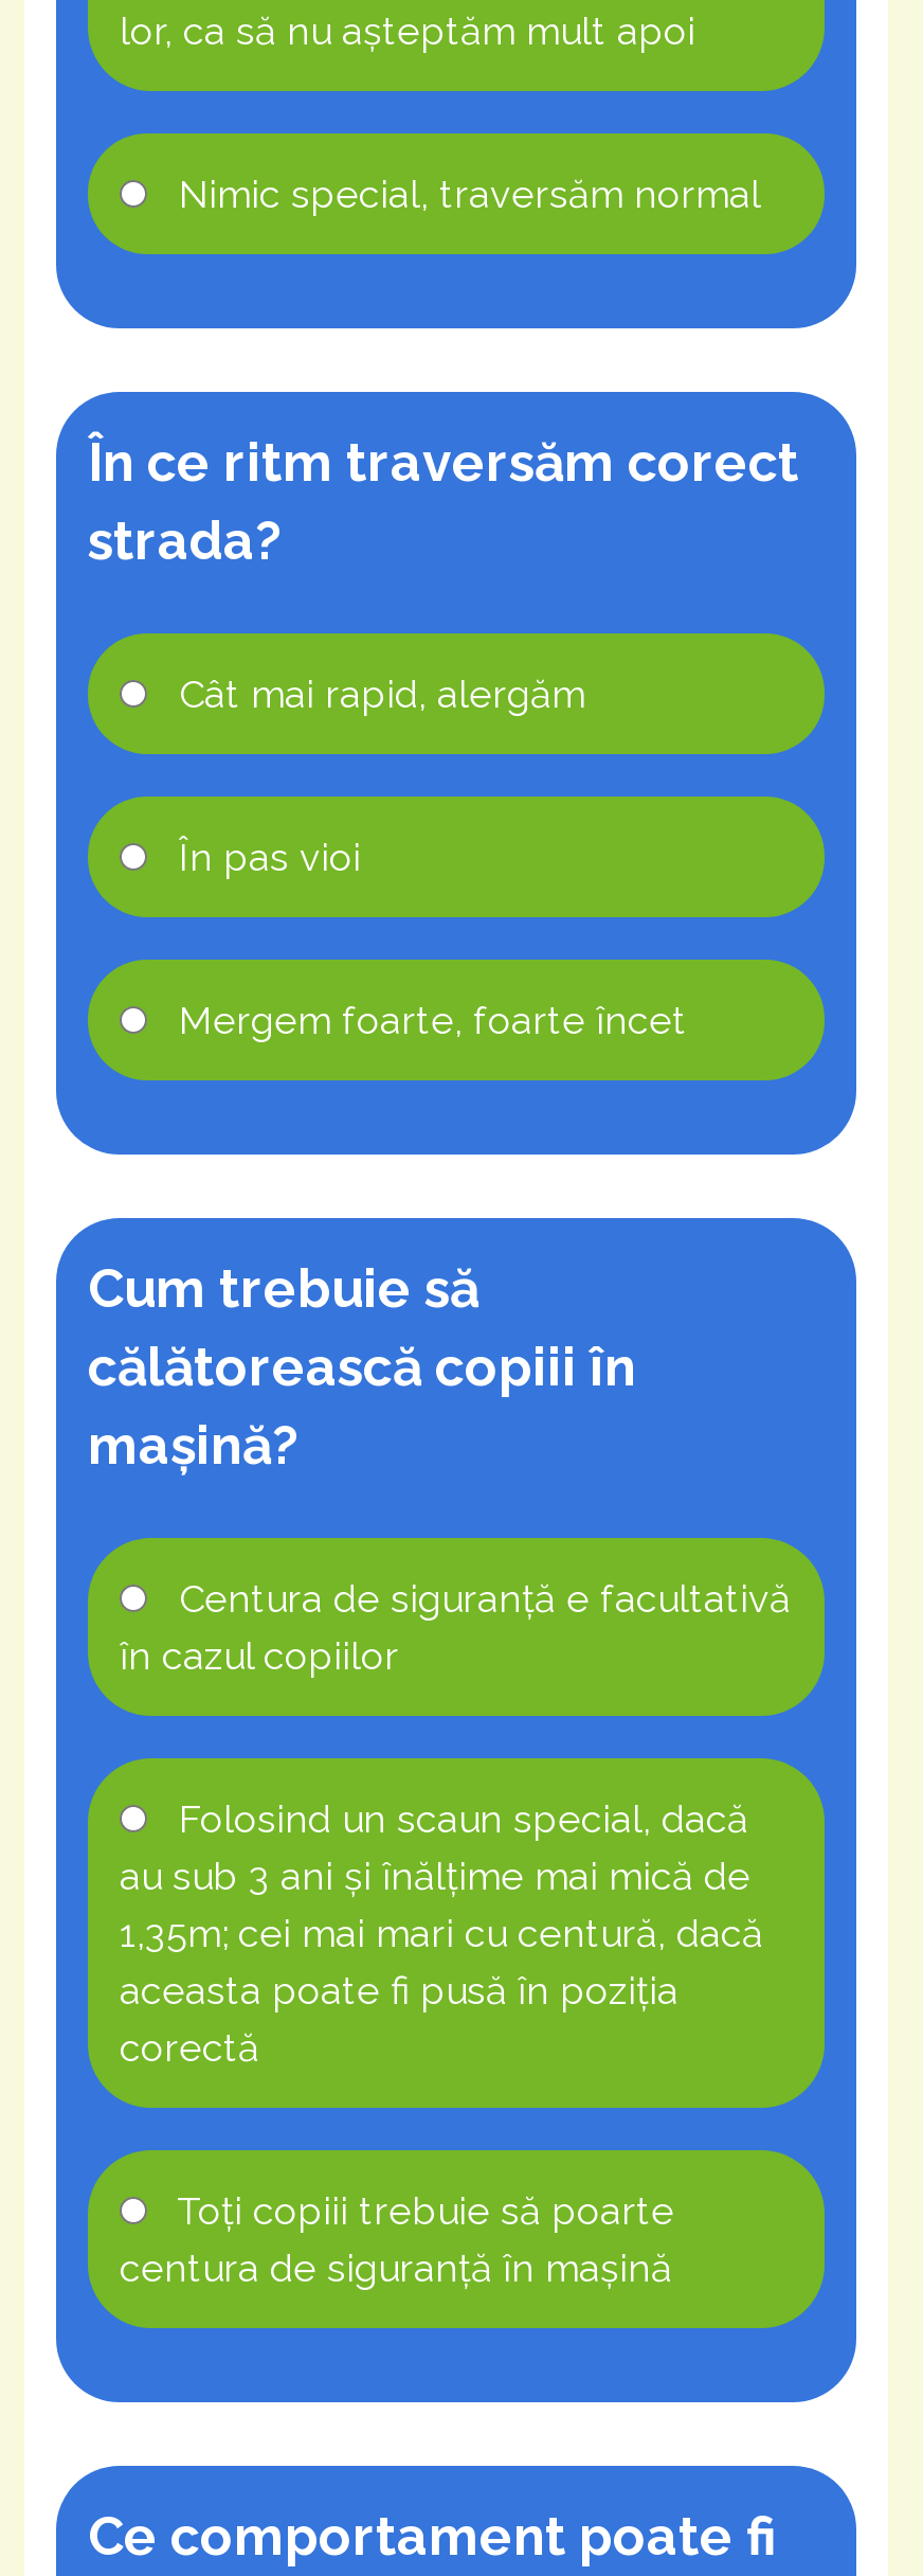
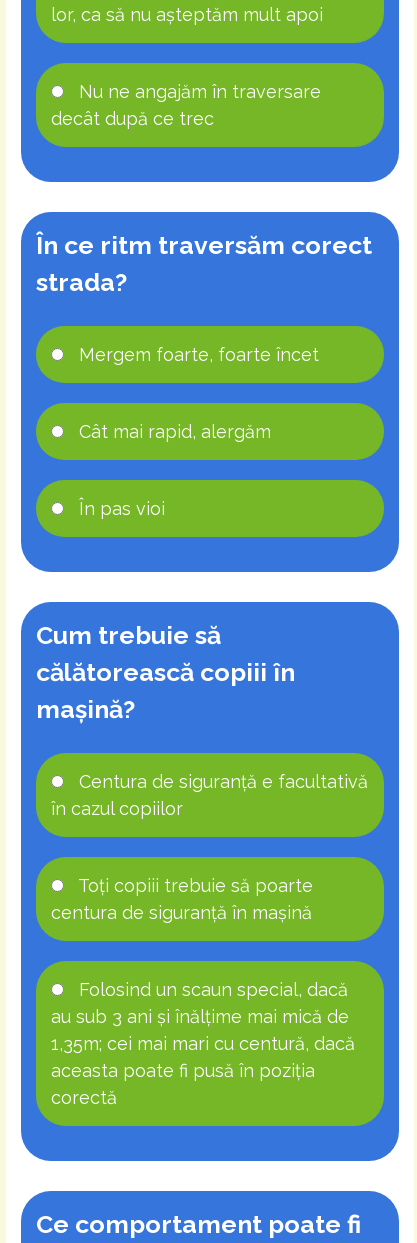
[179,172,761,216] Nimic special, traversăm normal -> [51,81,321,129] Nu ne angajăm în traversare | decât după ce trec
moved [179,672,585,879] -> [79,421,271,519]: Cât mai rapid, alergăm | În pas vioi
moved [179,998,687,1042] -> [79,344,319,365]: Mergem foarte, foarte încet
moved [120,1796,763,2070] -> [51,979,355,1108]: Folosind un scaun special, dacă | au sub 3 ani și înălțime mai mică de | 1,35m; cei mai mari cu centură, dacă | aceasta poate fi pusă în poziția | corectă
moved [120,2188,674,2290] -> [51,875,313,923]: Toți copiii trebuie să poarte | centura de siguranță în mașină

